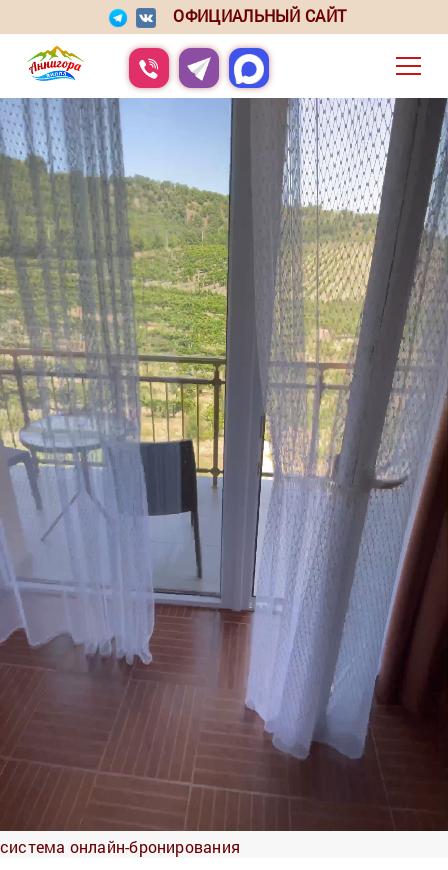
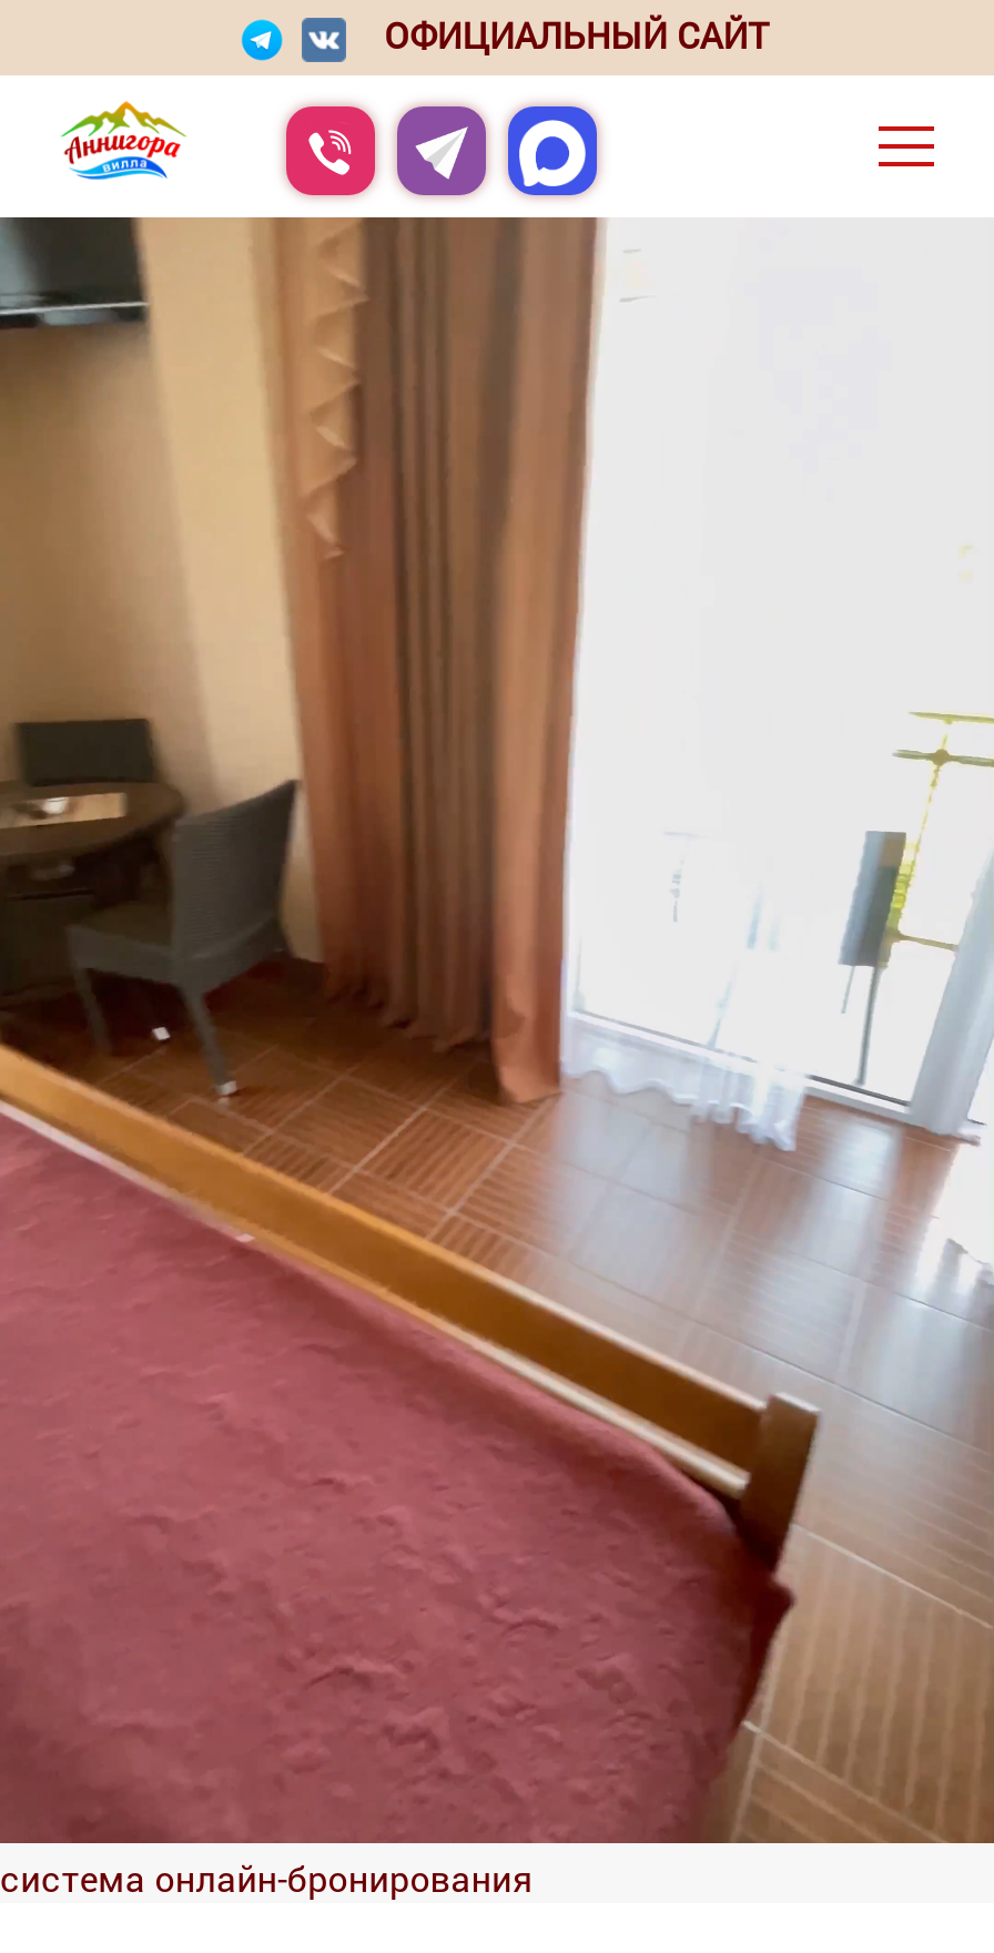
[3,97,445,832] [image] -> [7,215,987,1845] [image]

